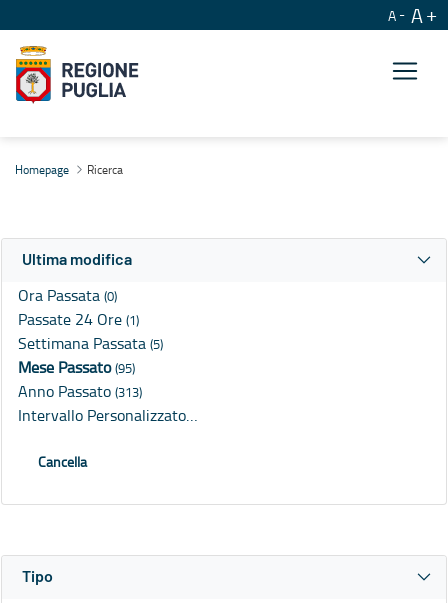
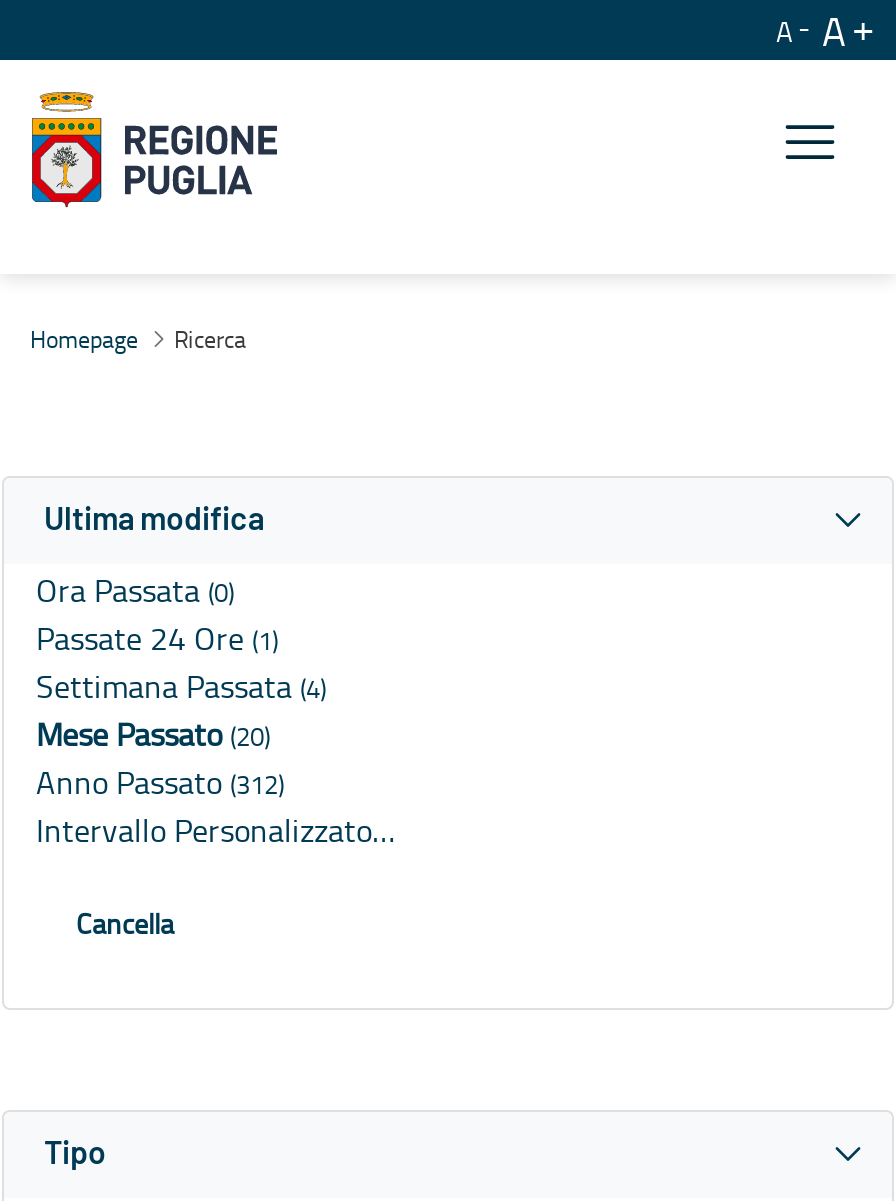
[18,332,163,354] Settimana Passata (5) -> [36,665,326,709] Settimana Passata (4)
[18,356,135,378] Mese Passato (95) -> [36,713,270,757] Mese Passato (20)
[18,380,142,402] Anno Passato (313) -> [36,761,284,805] Anno Passato (312)

